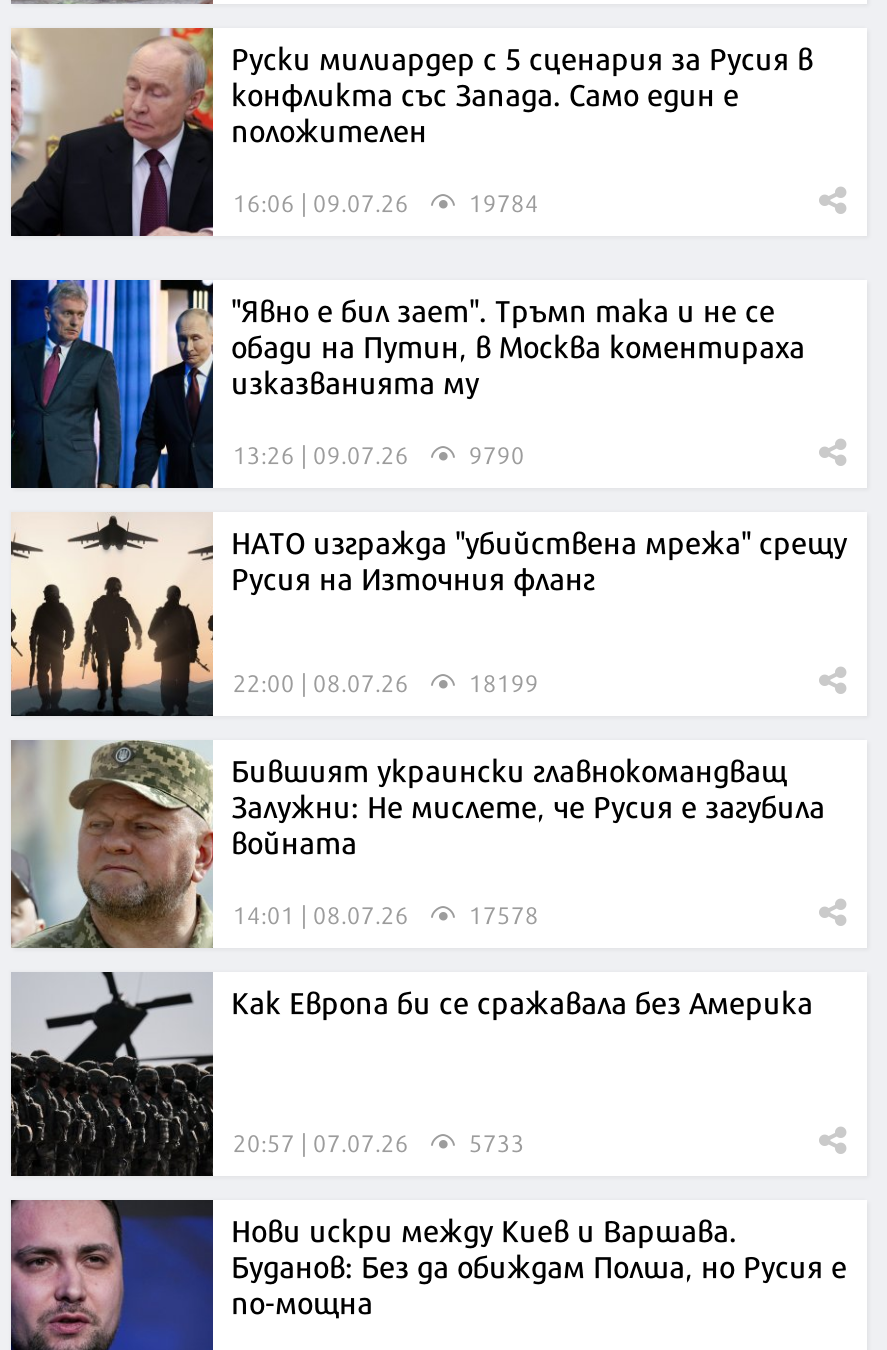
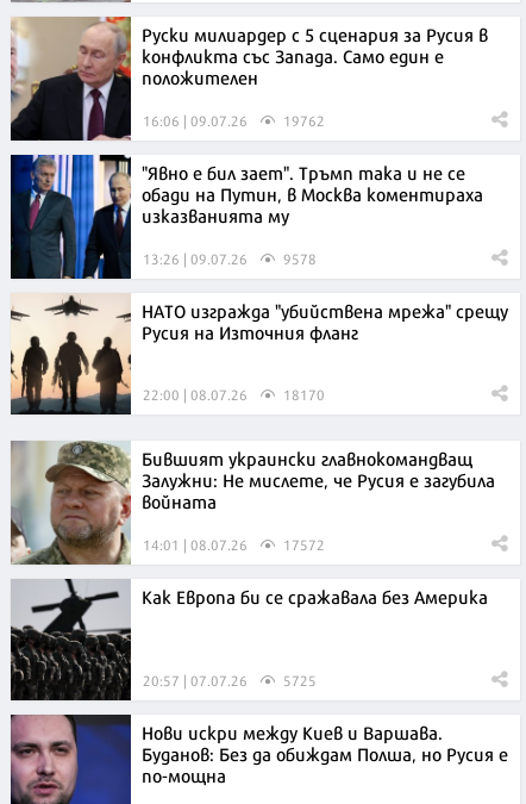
[469,184,539,220] 19784 -> [283,110,325,131] 19762
[469,436,525,472] 9790 -> [283,248,317,269] 9578
[469,664,539,700] 18199 -> [283,384,325,405] 18170
[469,896,539,932] 17578 -> [283,534,325,555] 17572
[469,1124,525,1160] 5733 -> [283,669,317,691] 5725

